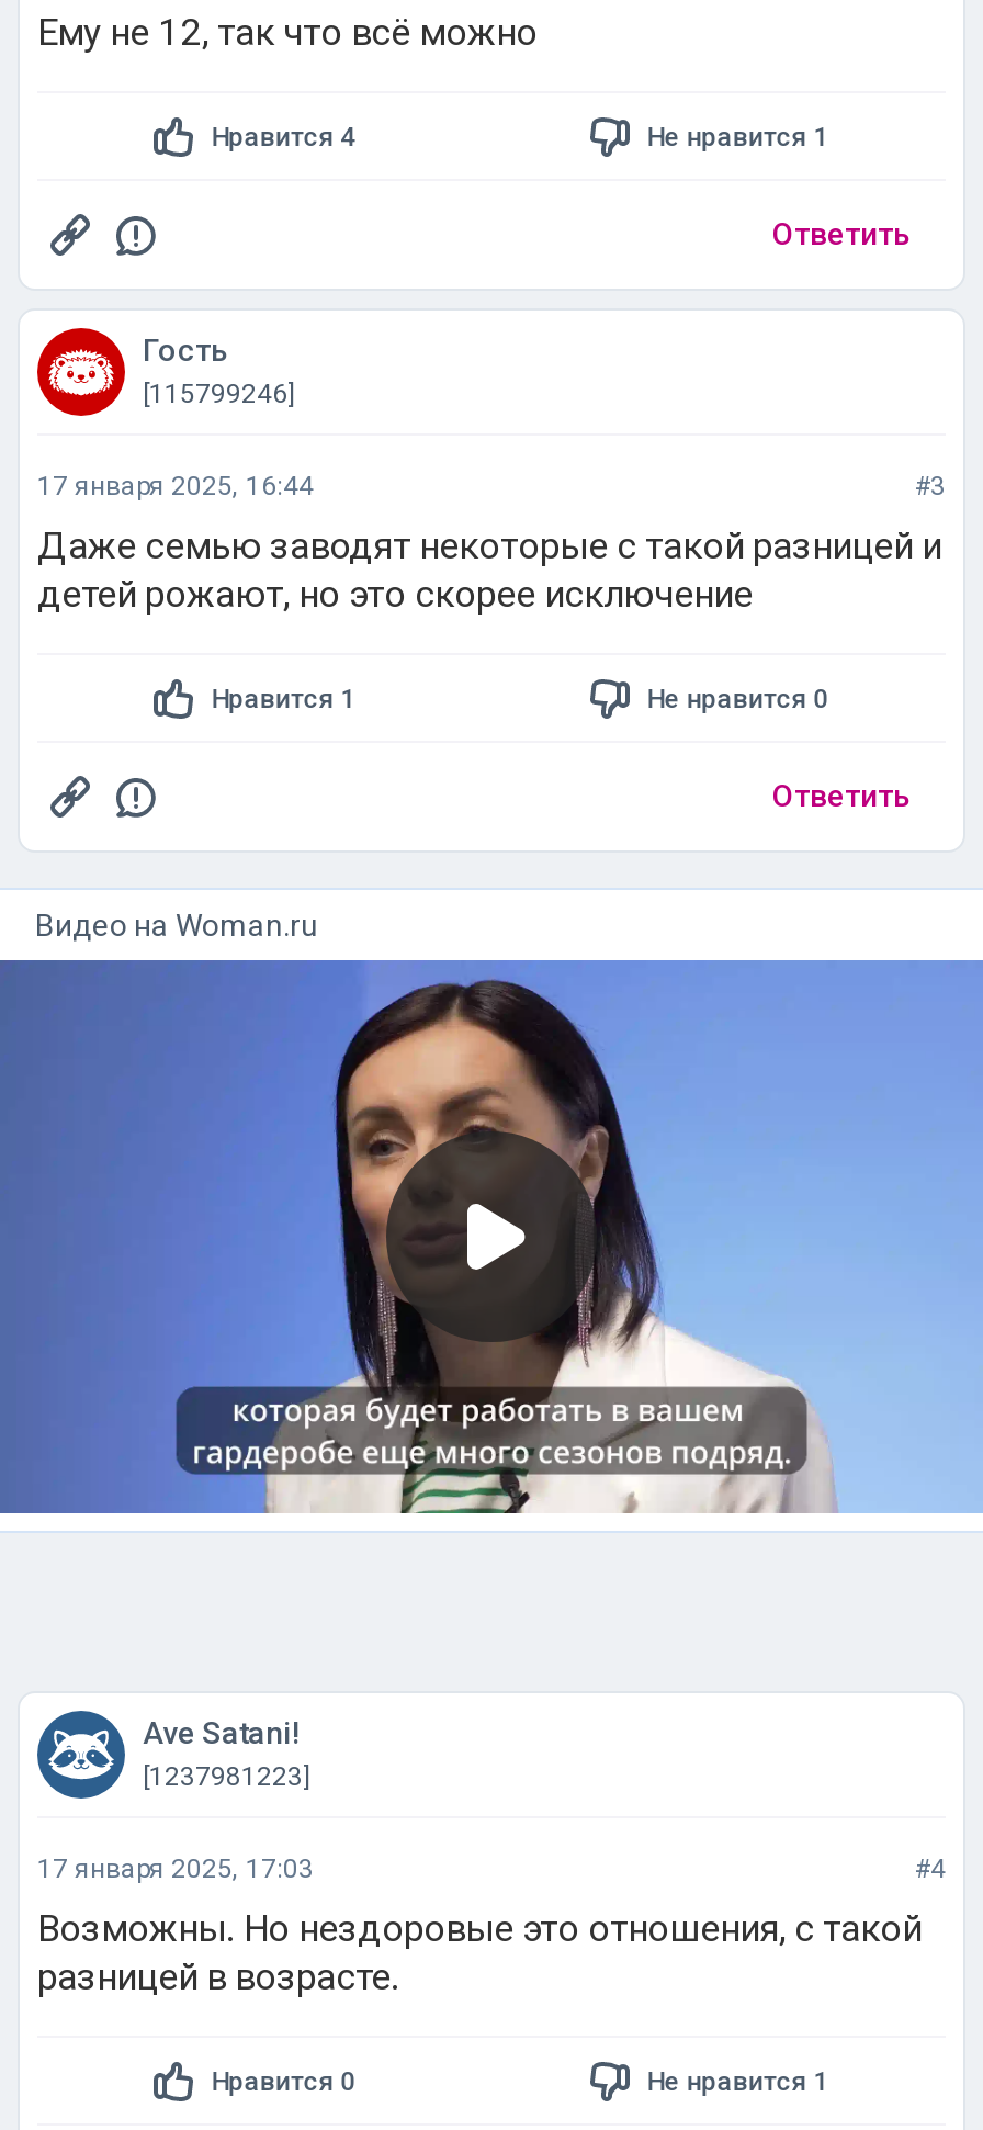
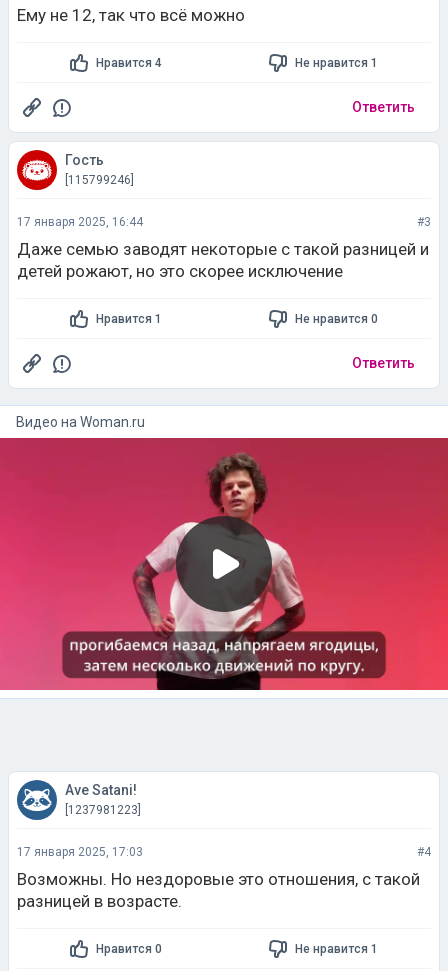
[7,958,976,1515] [image] -> [3,437,445,691] [image]

